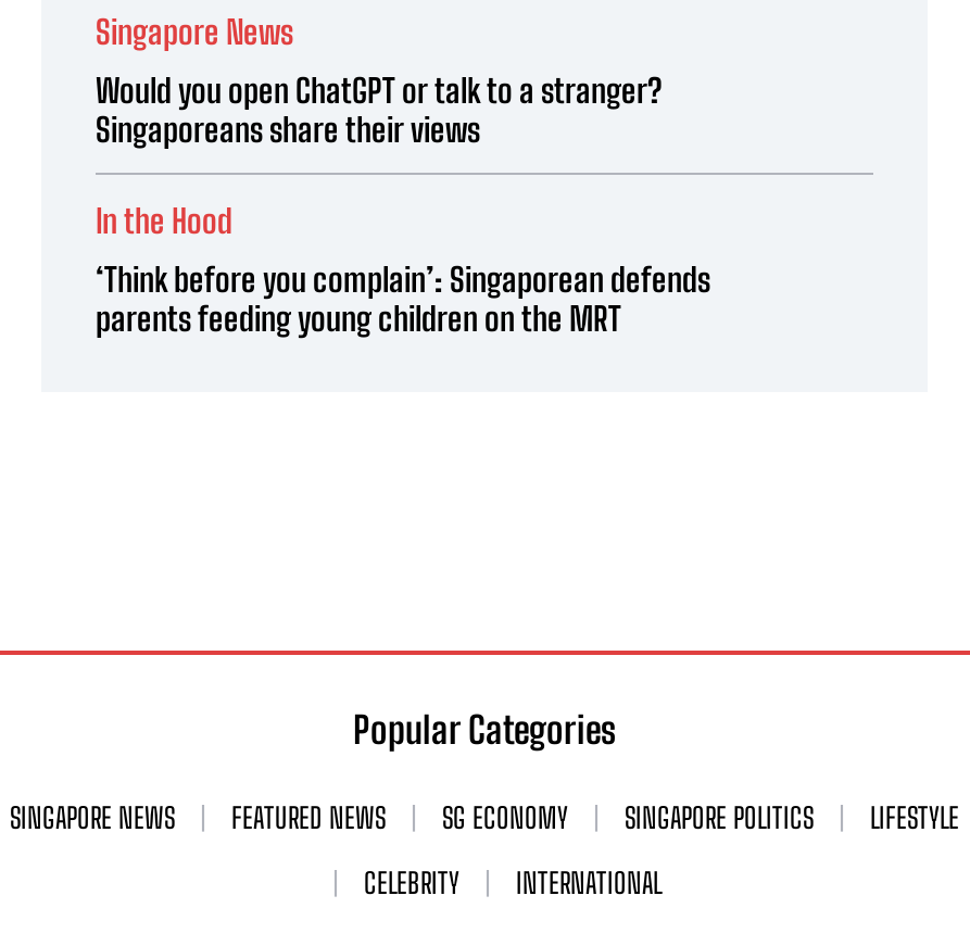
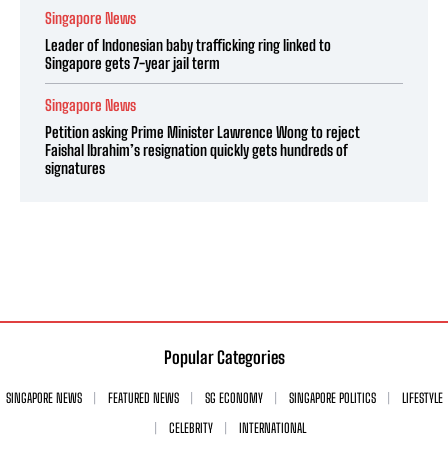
[96,70,663,148] Would you open ChatGPT or talk to a stranger? | Singaporeans share their views -> [45,36,331,72] Leader of Indonesian baby trafficking ring linked to | Singapore gets 7-year jail term
[96,200,232,239] In the Hood -> [45,96,136,114] Singapore News
[96,259,710,337] ‘Think before you complain’: Singaporean defends | parents feeding young children on the MRT -> [45,123,360,177] Petition asking Prime Minister Lawrence Wong to reject | Faishal Ibrahim’s resignation quickly gets hundreds of | signatures

